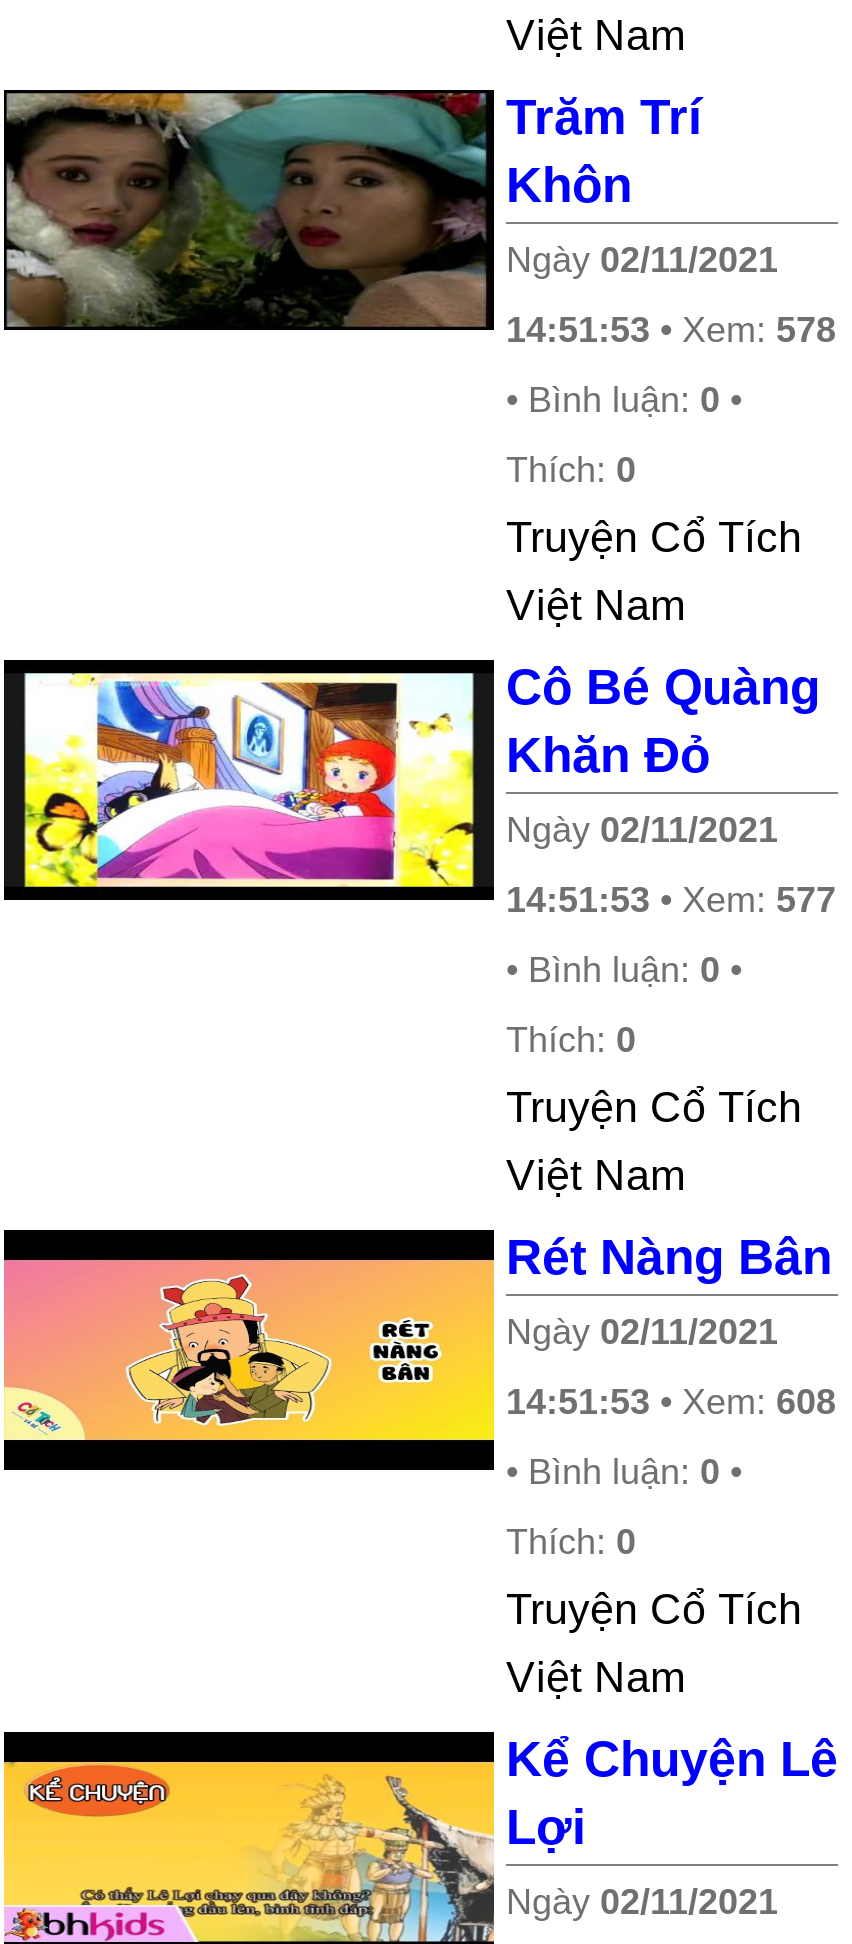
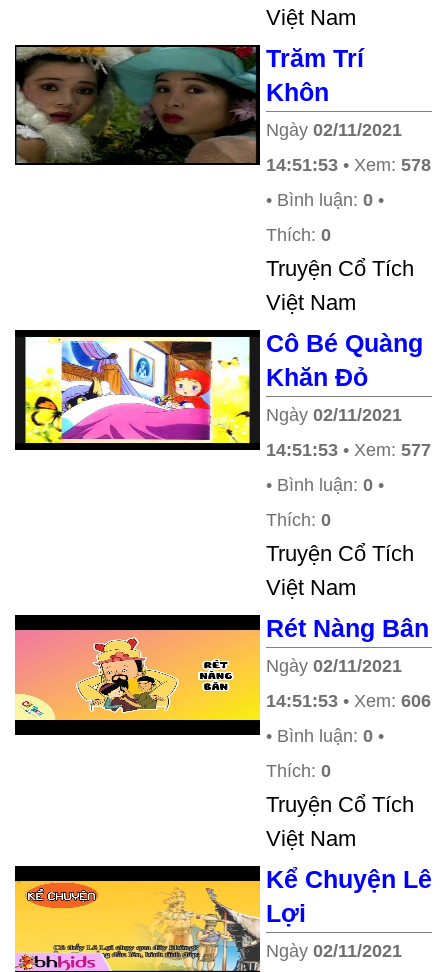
[506,1382,836,1422] 14:51:53 • Xem: 608 -> [266,691,431,711] 14:51:53 • Xem: 606

